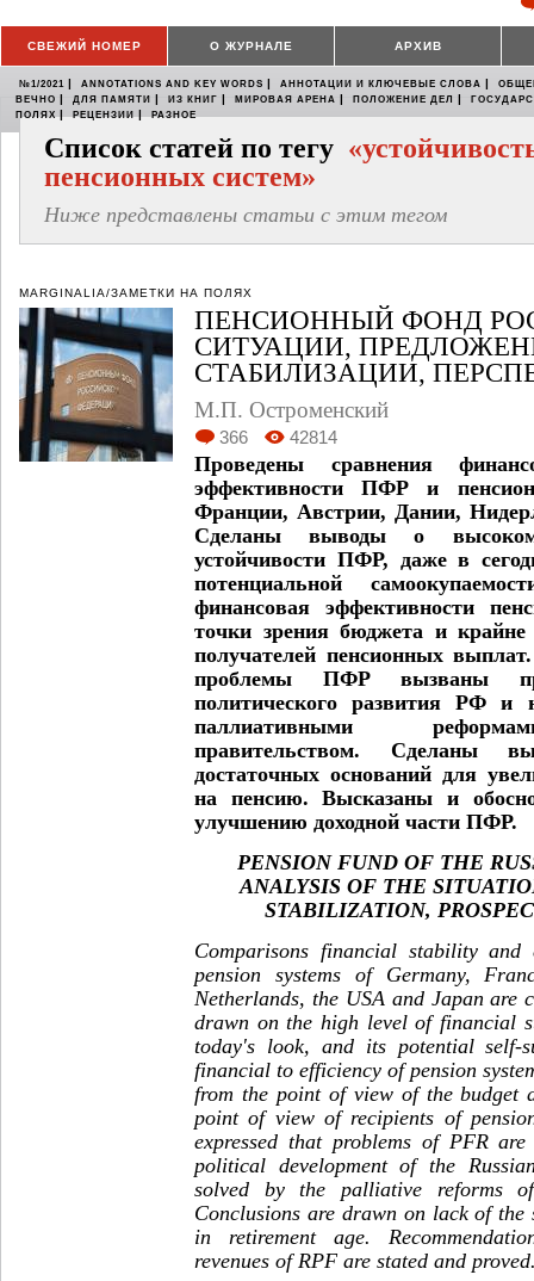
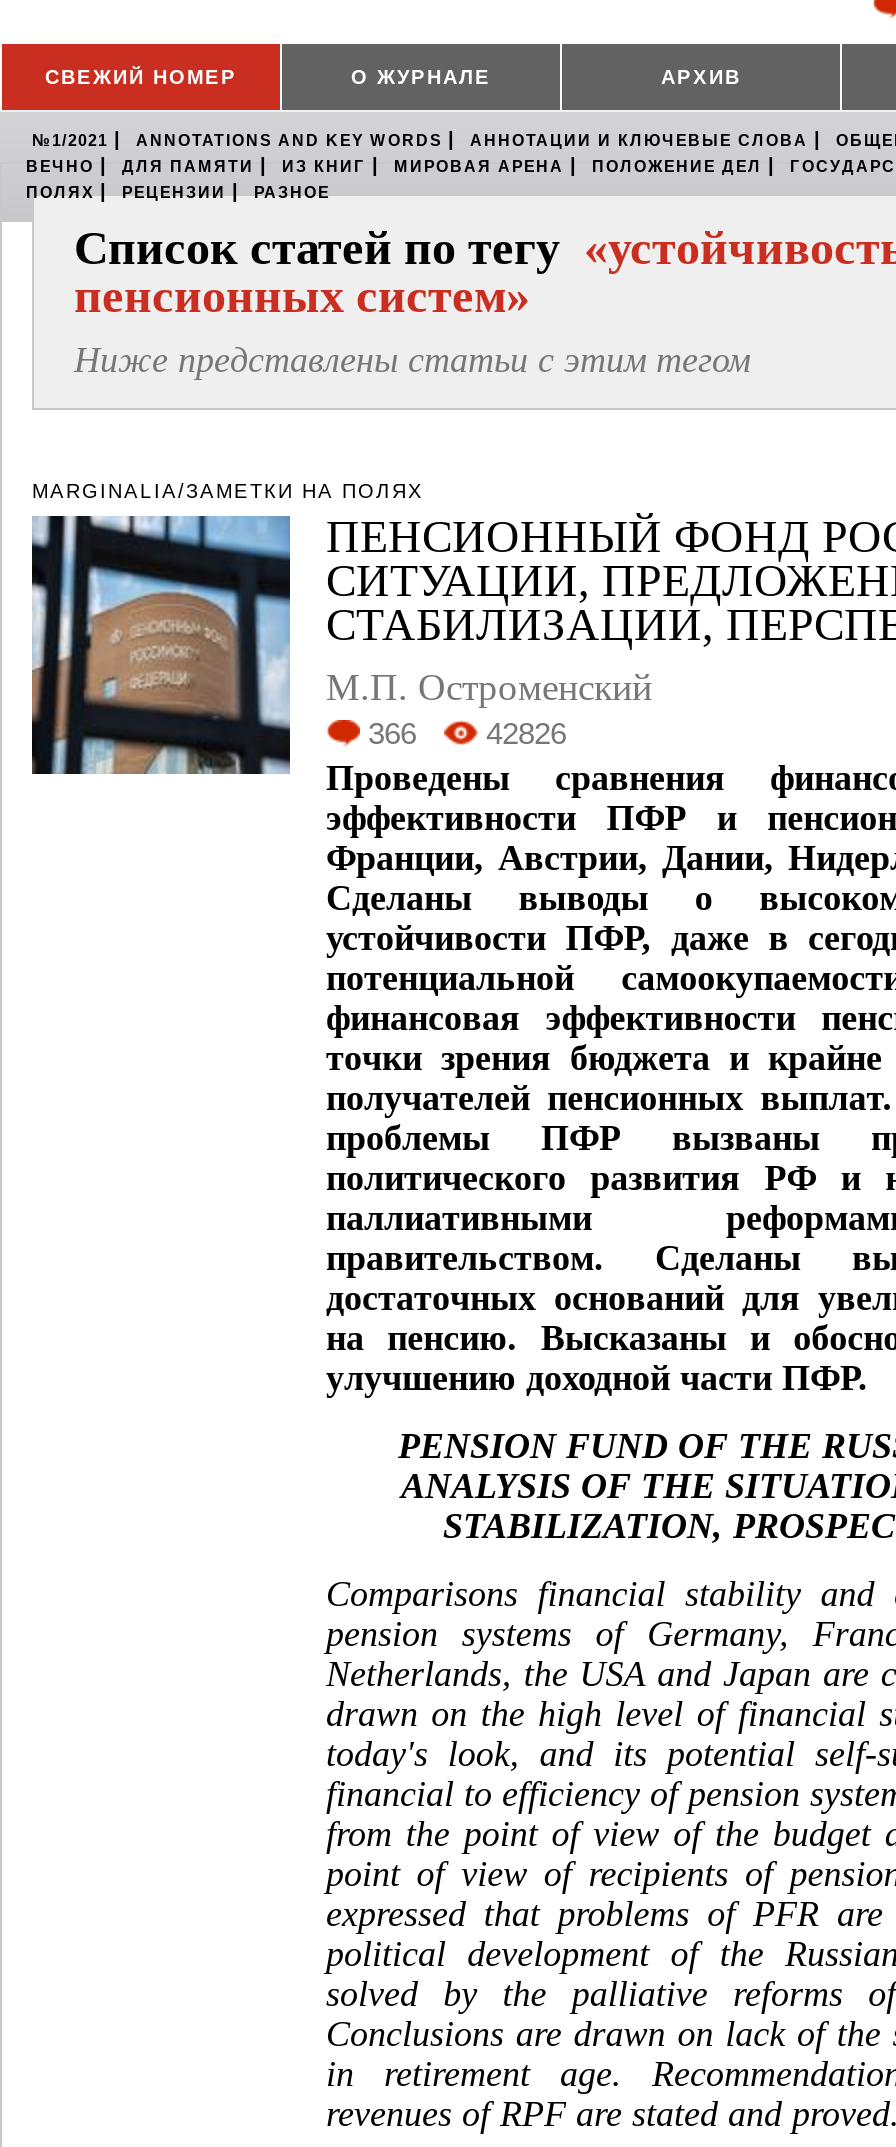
[290,427,337,448] 42814 -> [486,717,566,751] 42826

